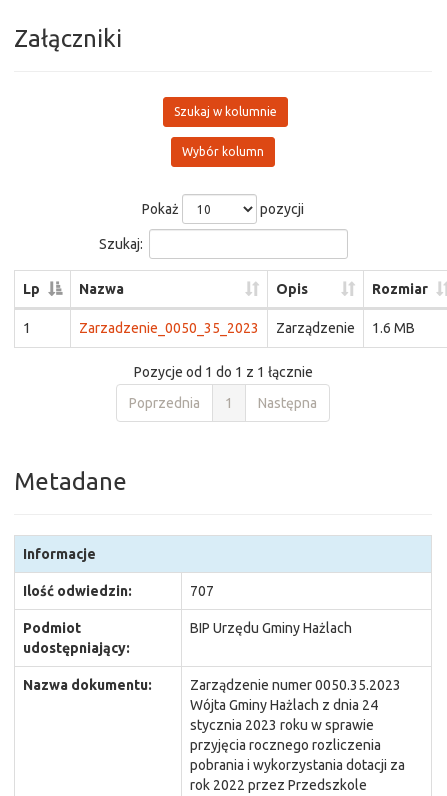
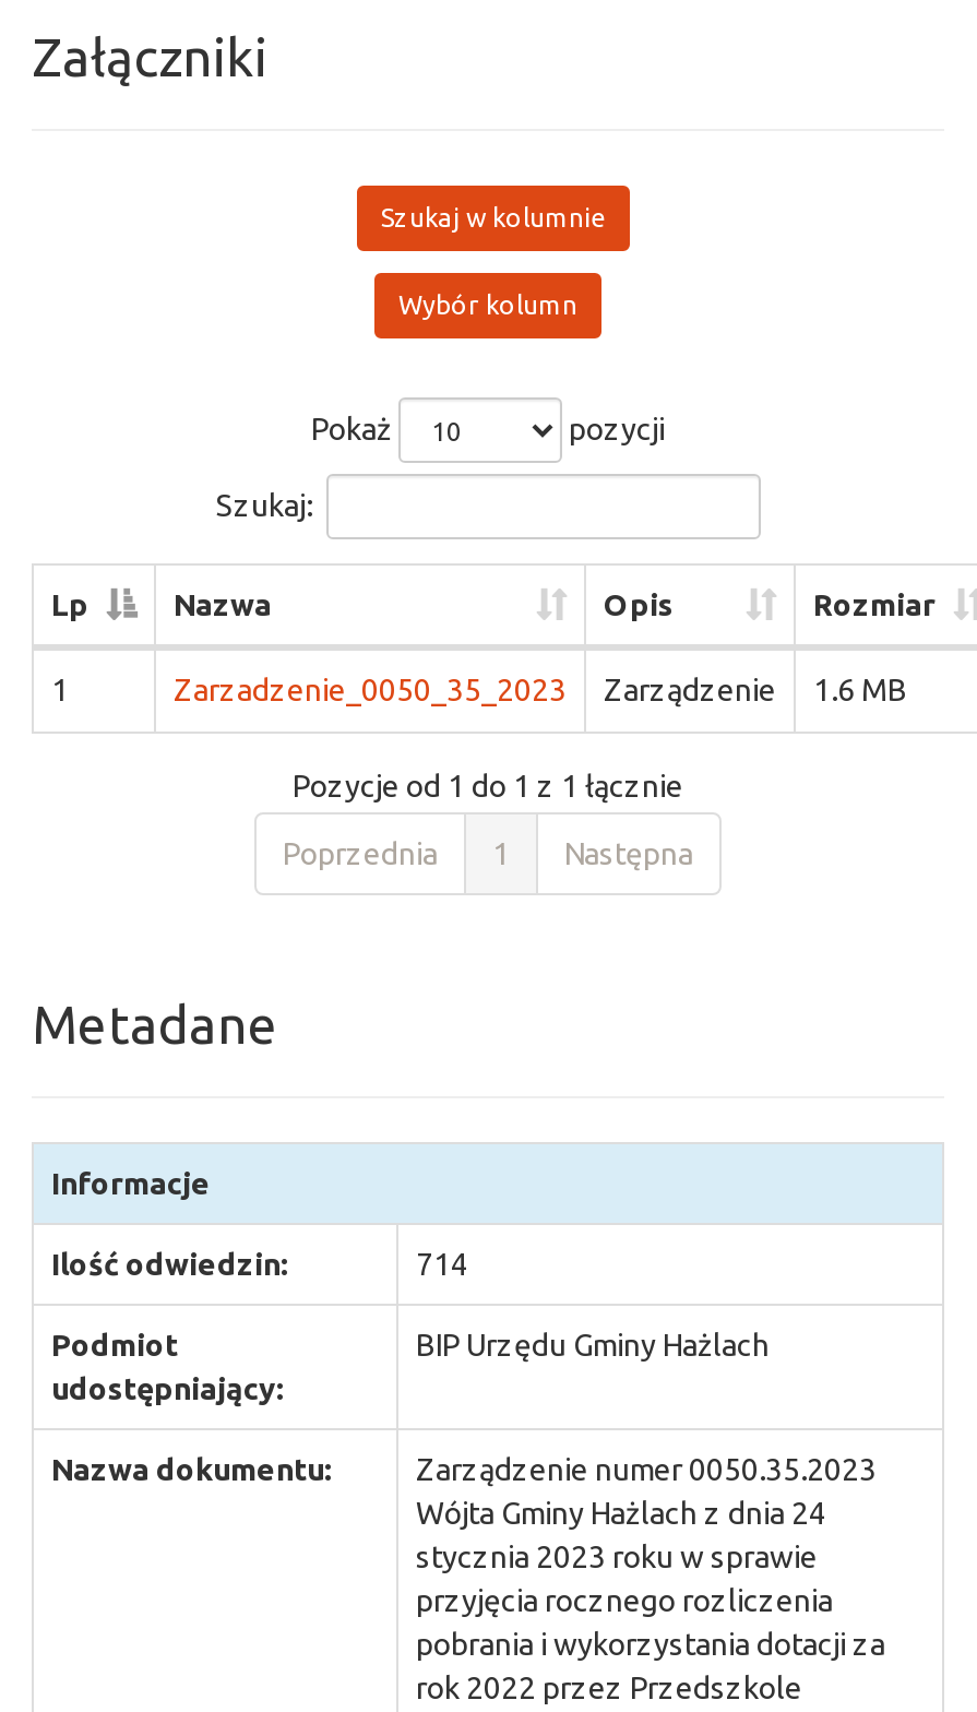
[190,583,214,599] 707 -> [416,1247,468,1282] 714

